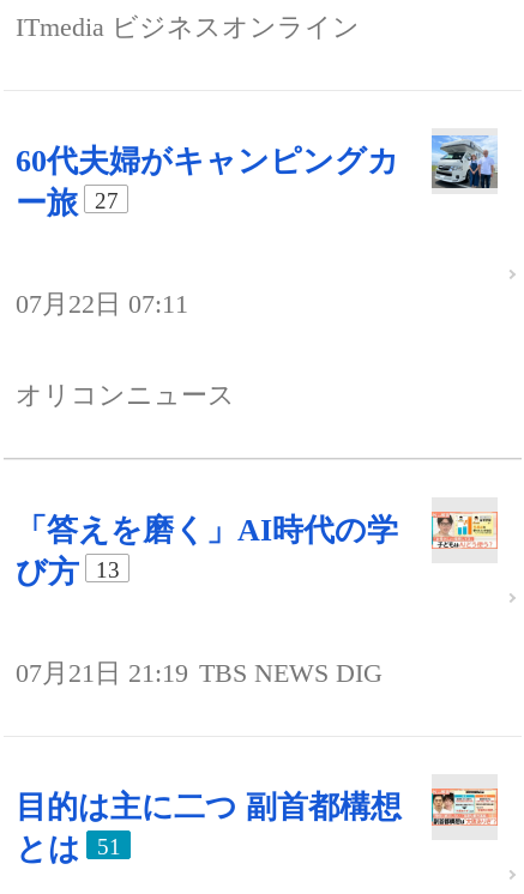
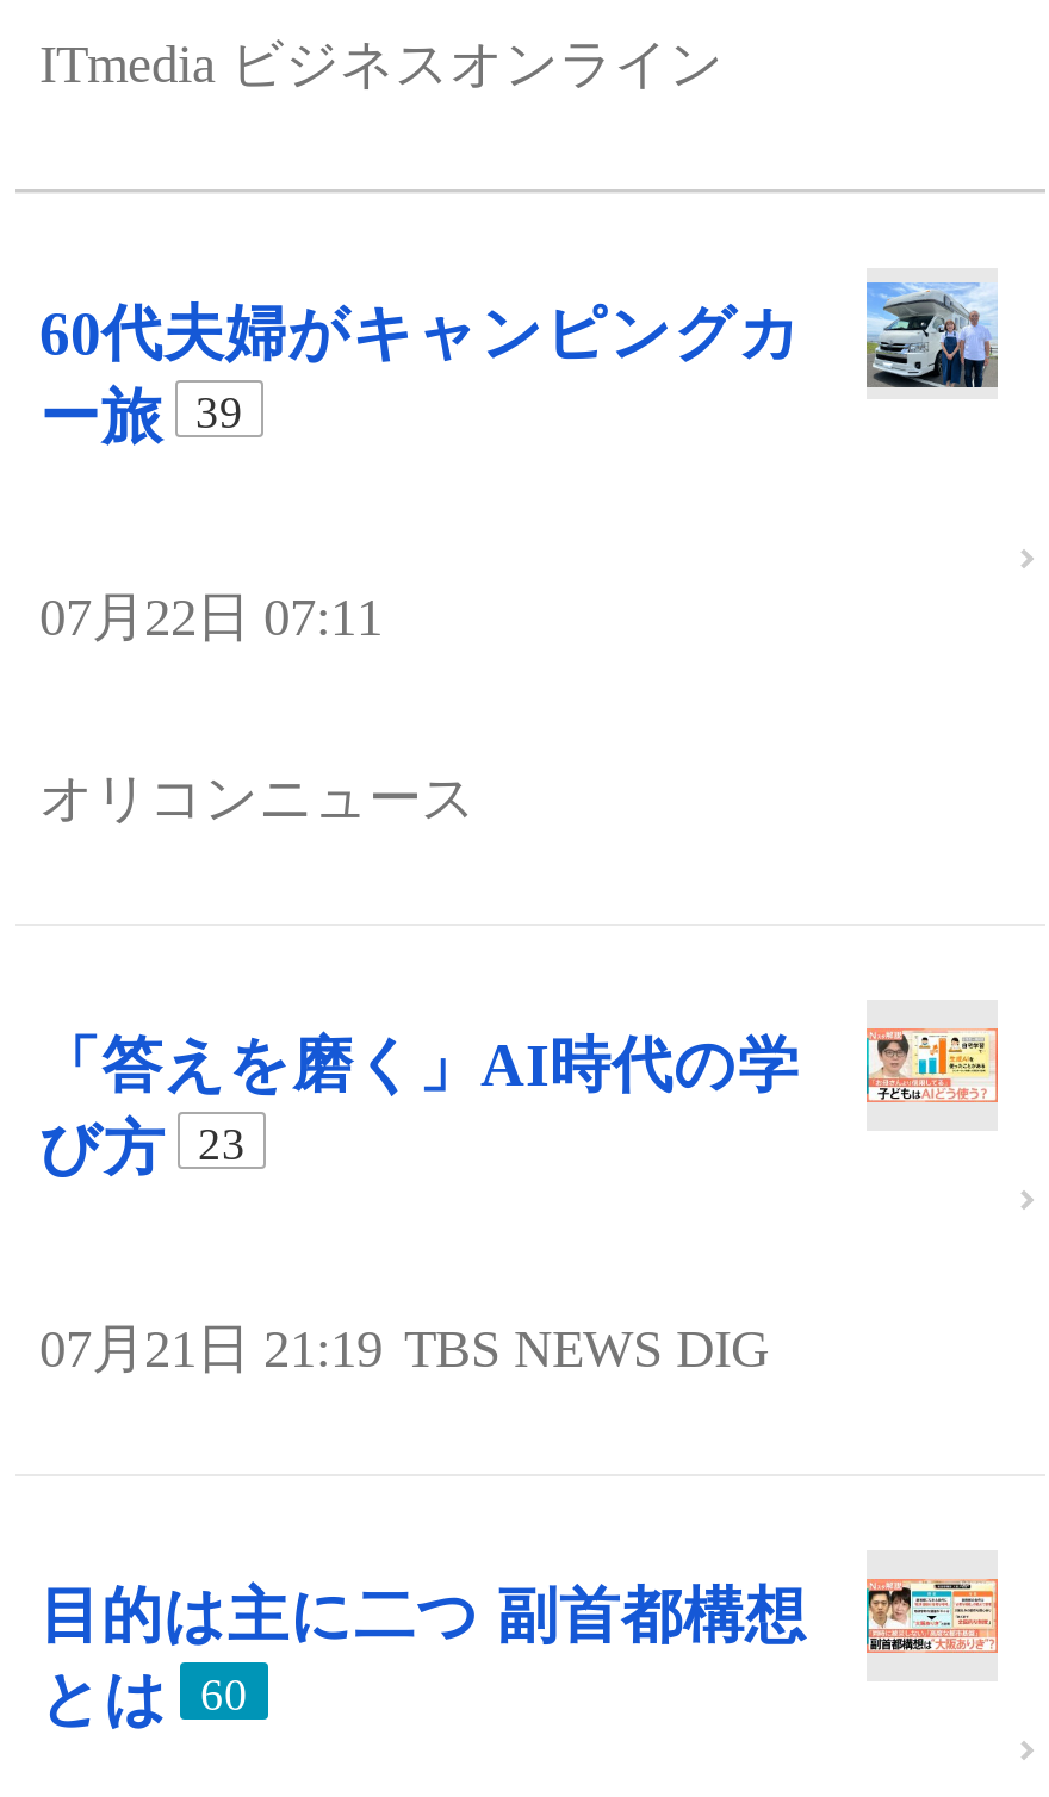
[94,188,118,213] 27 -> [195,387,243,437] 39
[16,554,119,589] び方 13 -> [39,1113,246,1183] び方 23
[16,831,121,866] とは 51 -> [39,1664,248,1733] とは 60

